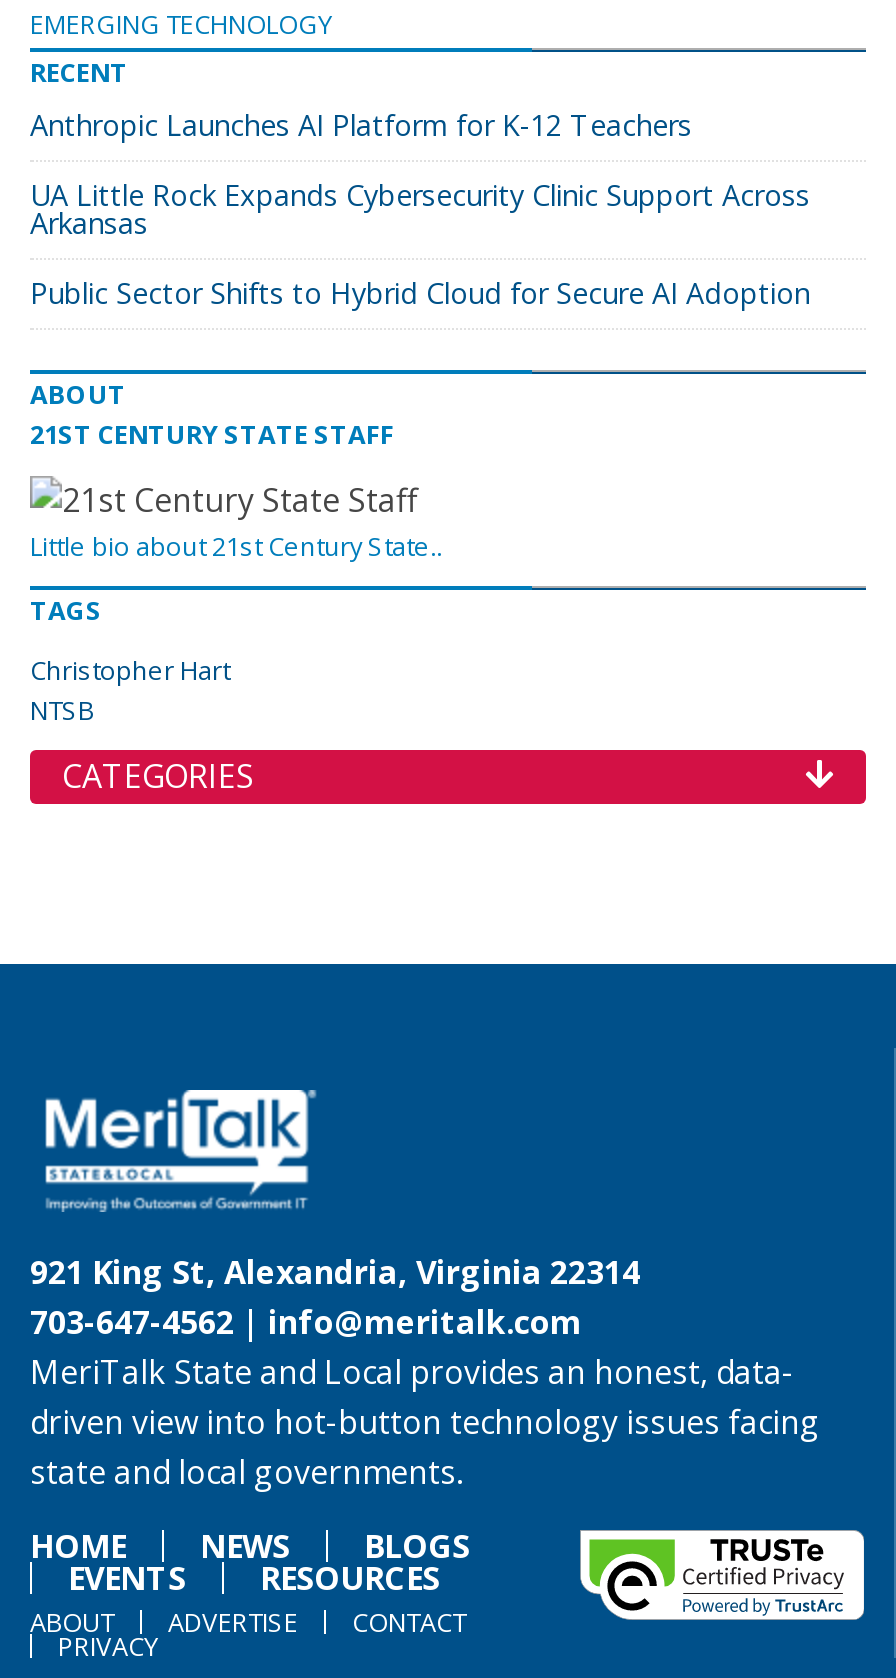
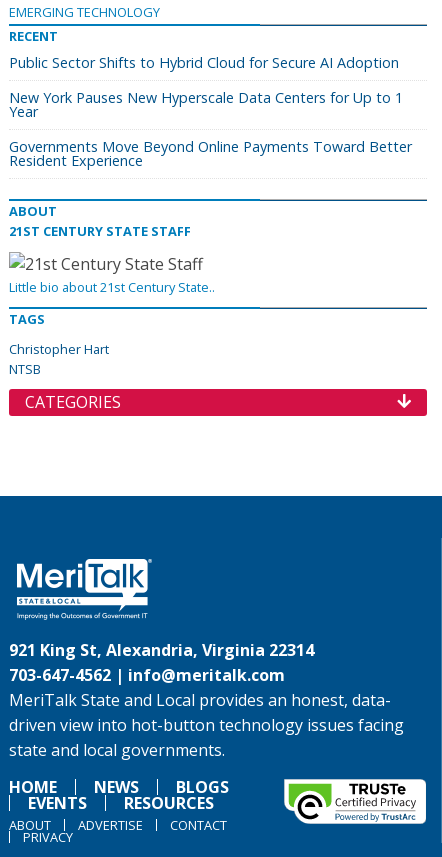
[30,106,810,242] Anthropic Launches AI Platform for K-12 Teachers | UA Little Rock Expands Cybersecurity Clinic Support Across | Arkansas -> none
moved [30,274,810,312] -> [9,53,399,72]: Public Sector Shifts to Hybrid Cloud for Secure AI Adoption
none -> [9,88,412,170] New York Pauses New Hyperscale Data Centers for Up to 1 | Year | Governments Move Beyond Online Payments Toward Better | Resident Experience

